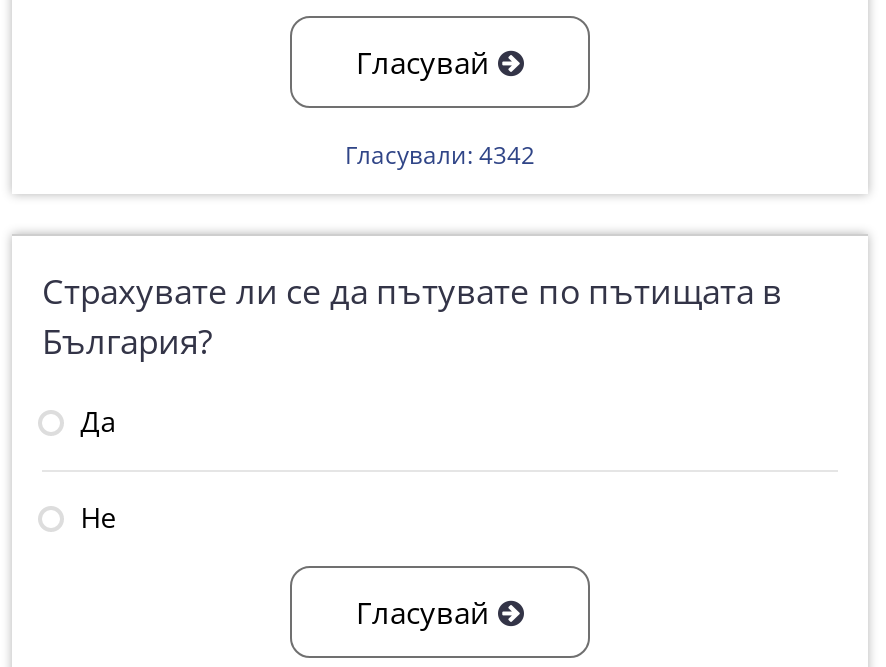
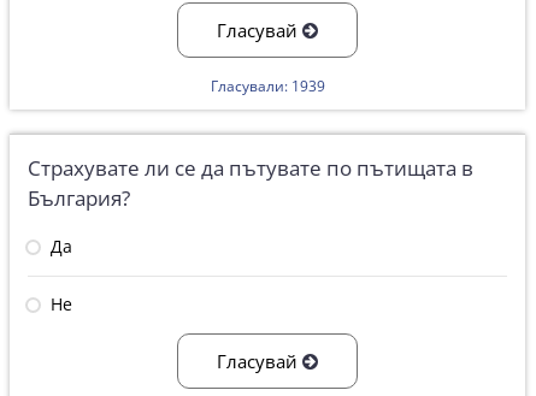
[345,139,535,173] Гласували: 4342 -> [210,76,325,97] Гласували: 1939

